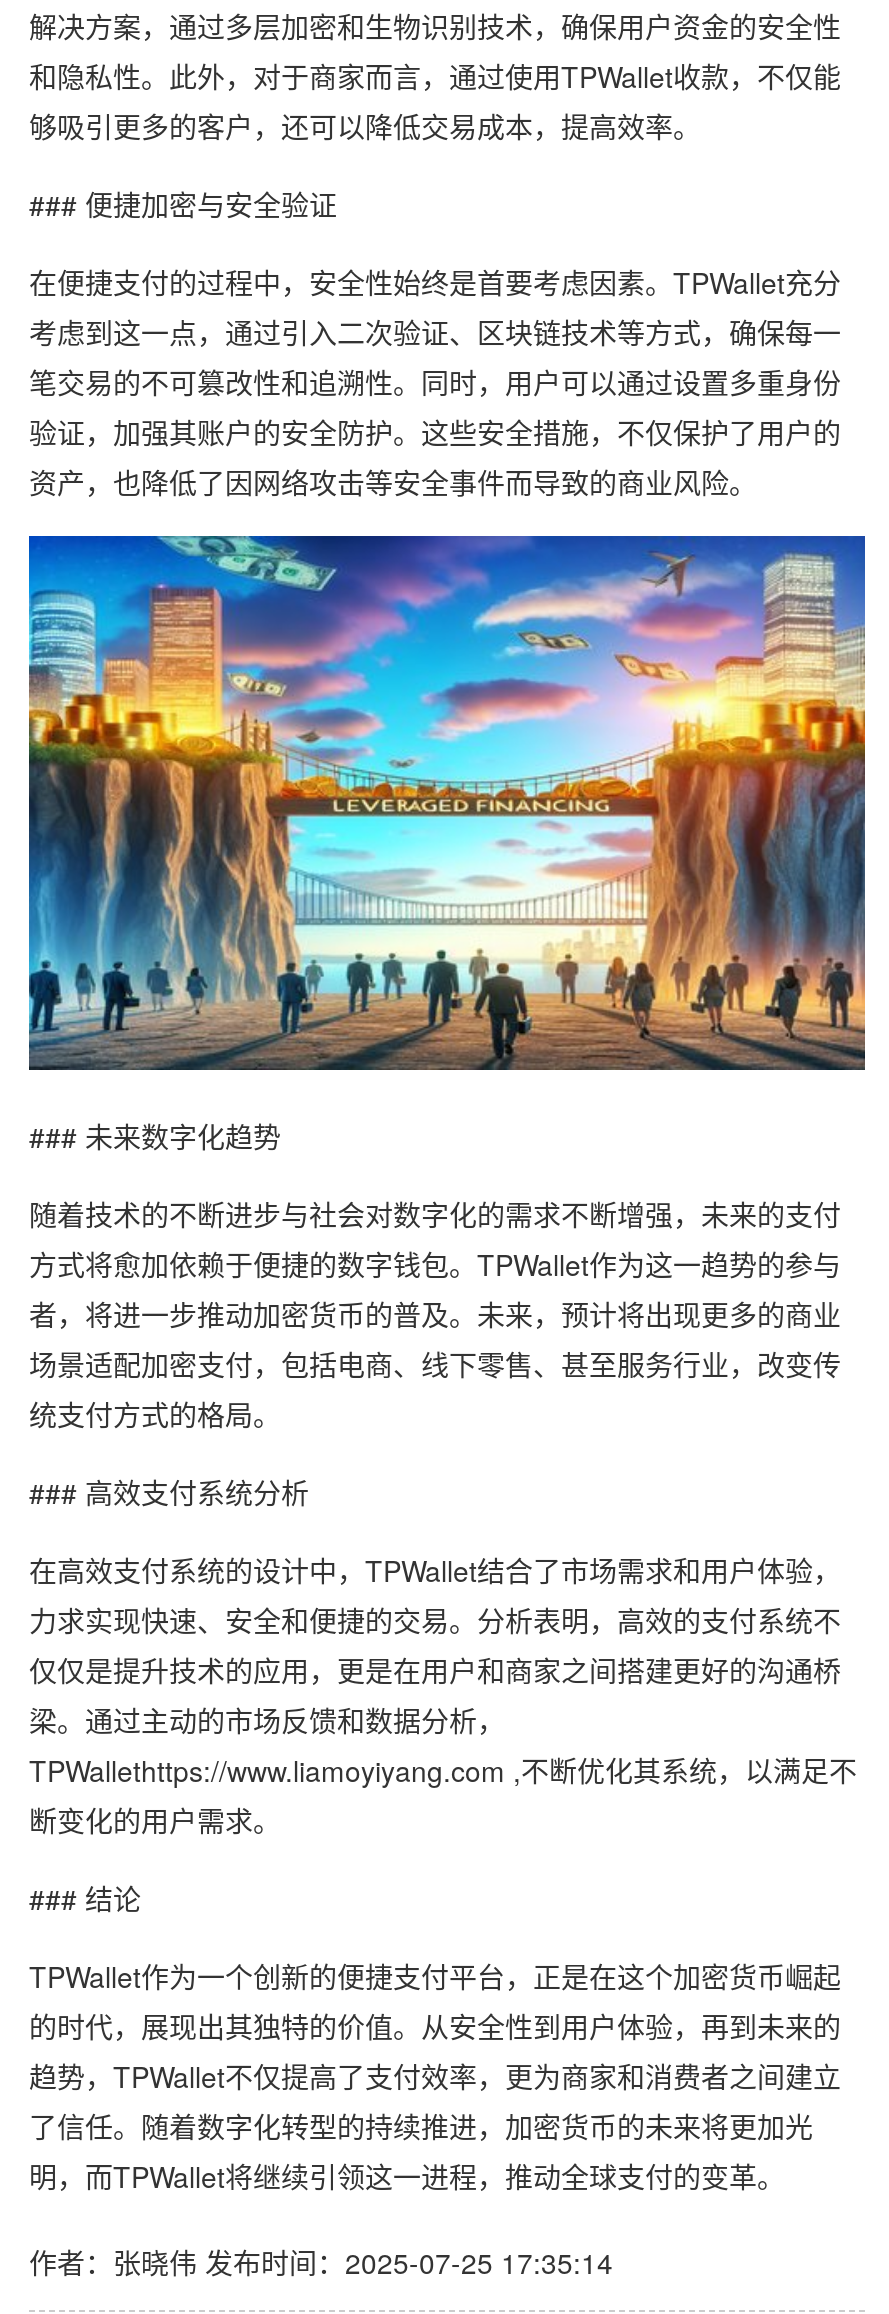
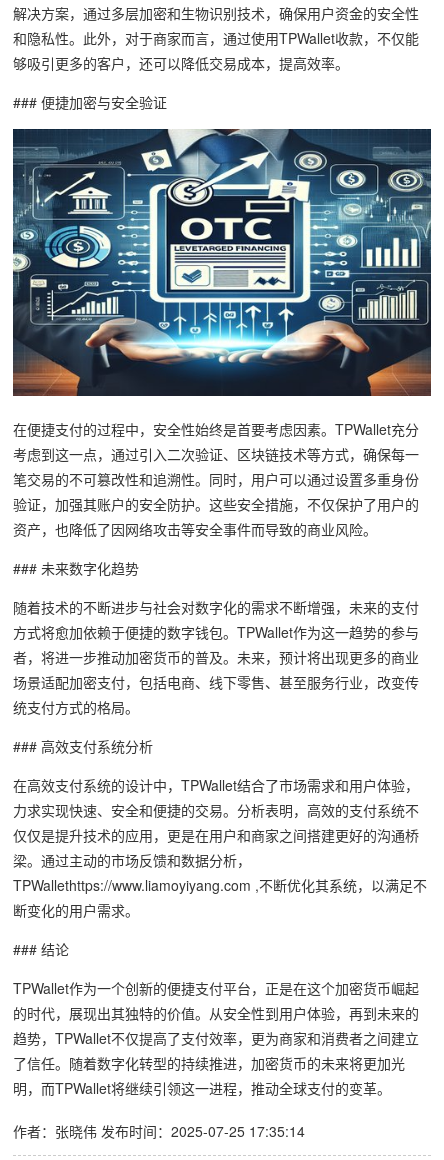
moved [29,263,841,503] -> [13,419,419,539]: 在便捷支付的过程中，安全性始终是首要考虑因素。TPWallet充分 | 考虑到这一点，通过引入二次验证、区块链技术等方式，确保每一 | 笔交易的不可篡改性和追溯性。同时，用户可以通过设置多重身份 | 验证，加强其账户的安全防护。这些安全措施，不仅保护了用户的 | 资产，也降低了因网络攻击等安全事件而导致的商业风险。
[27,534,867,1072] [image] -> [12,128,432,397] [image]

